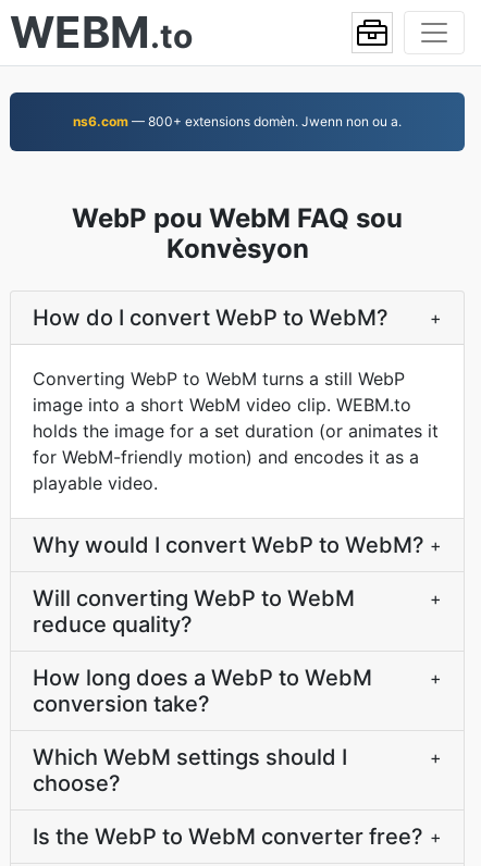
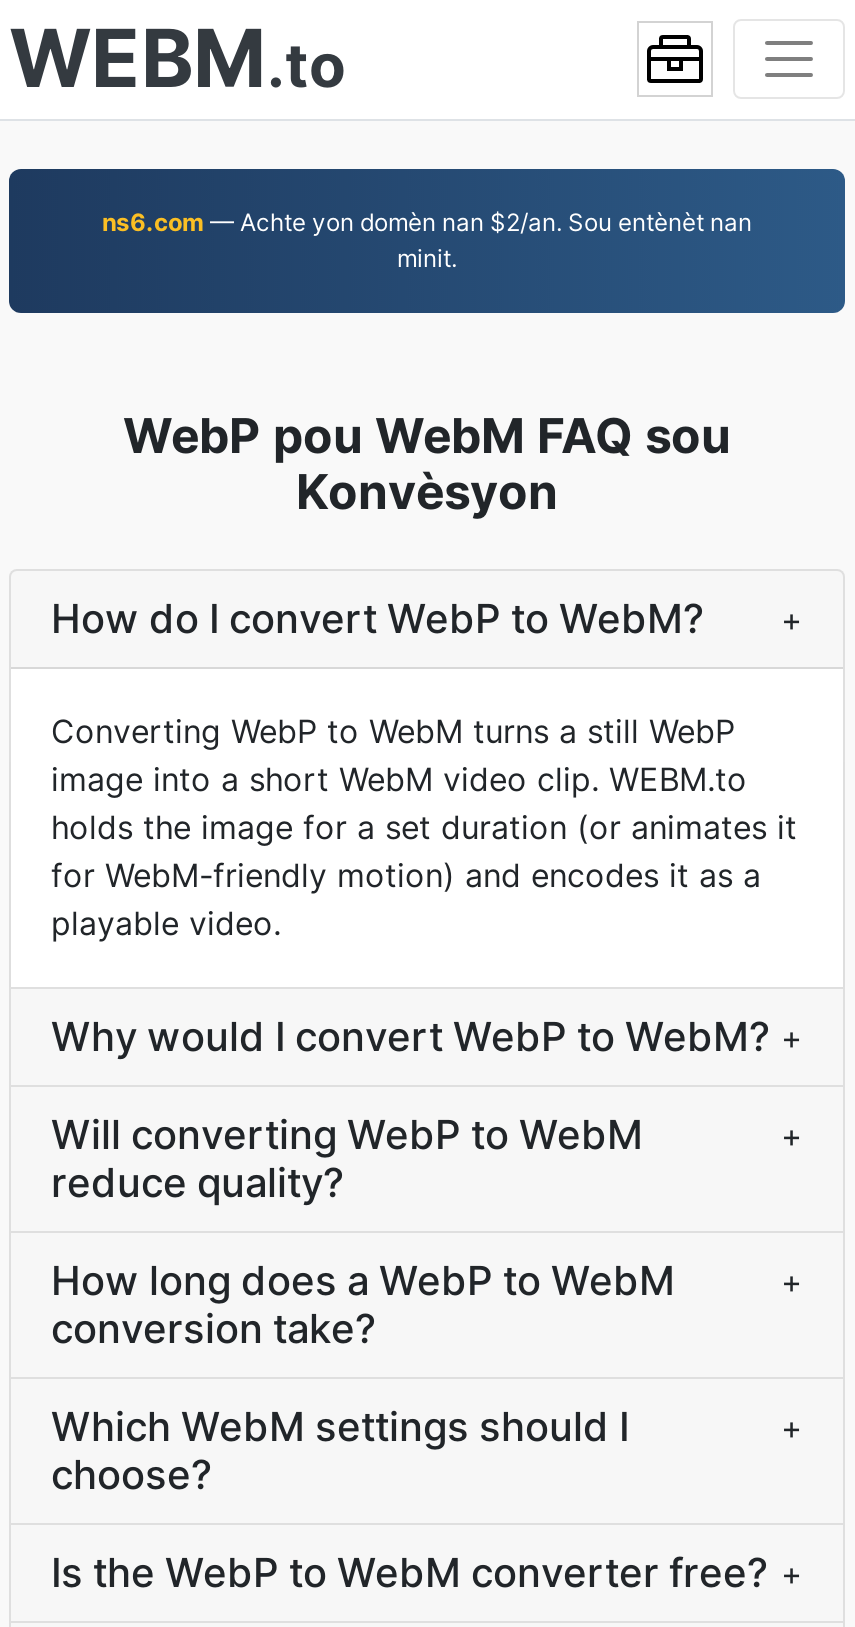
[73,113,402,129] ns6.com — 800+ extensions domèn. Jwenn non ou a. -> [102,207,752,273] ns6.com — Achte yon domèn nan $2/an. Sou entènèt nan | minit.

